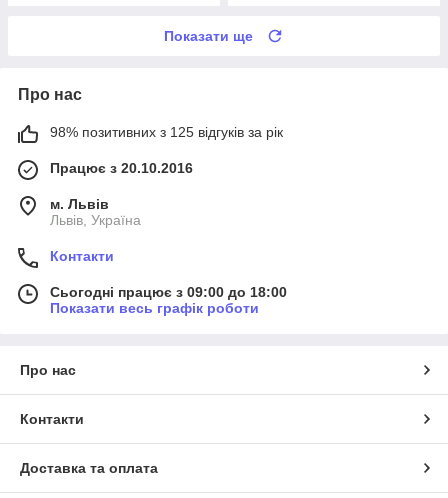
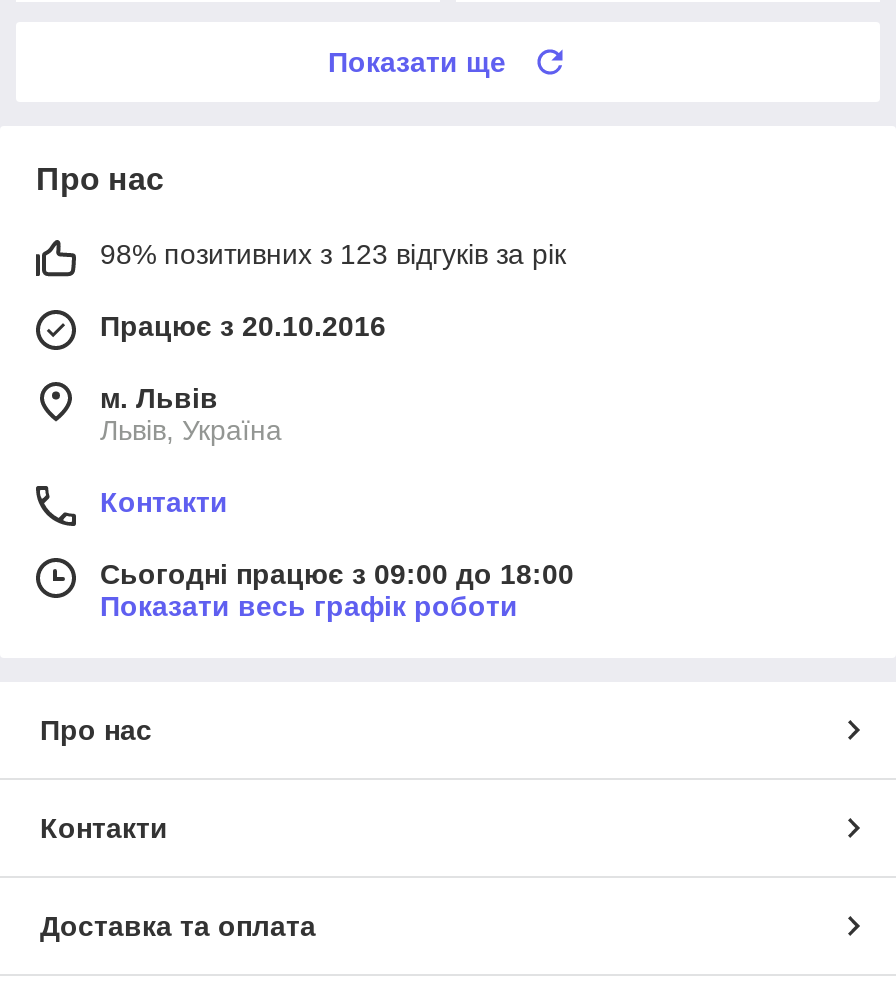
[50,124,283,140] 98% позитивних з 125 відгуків за рік -> [100,238,566,270] 98% позитивних з 123 відгуків за рік

